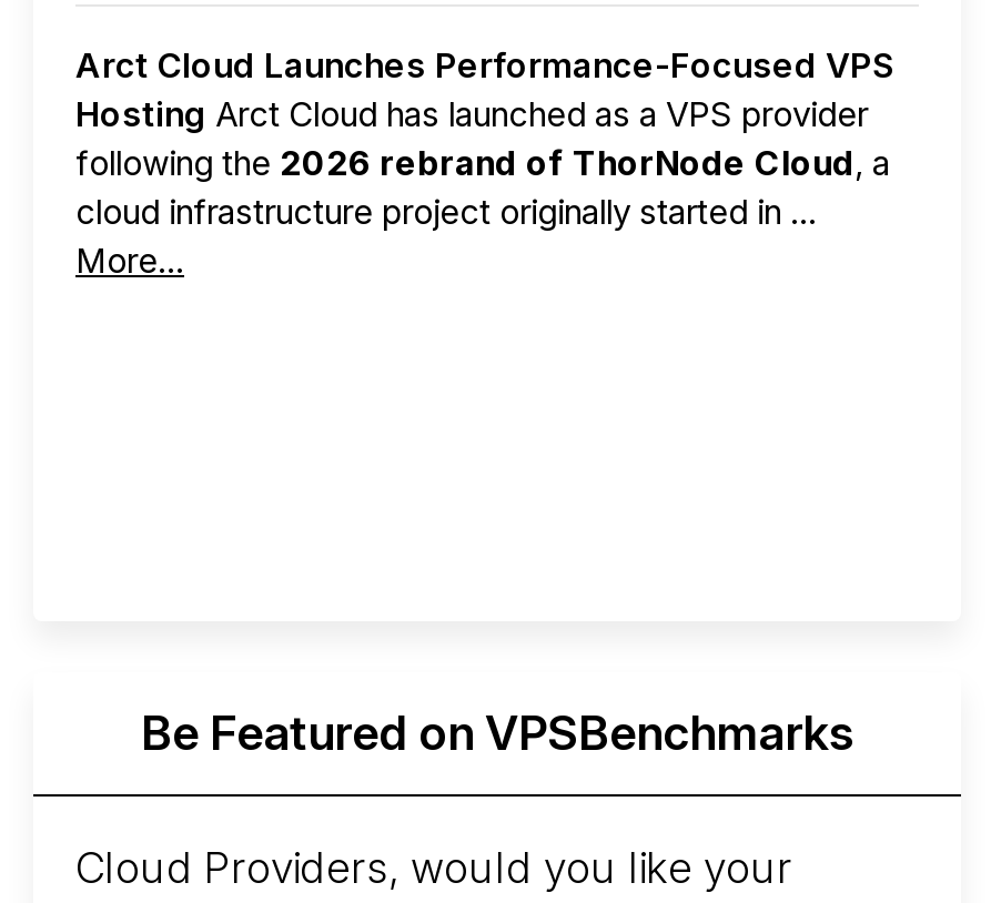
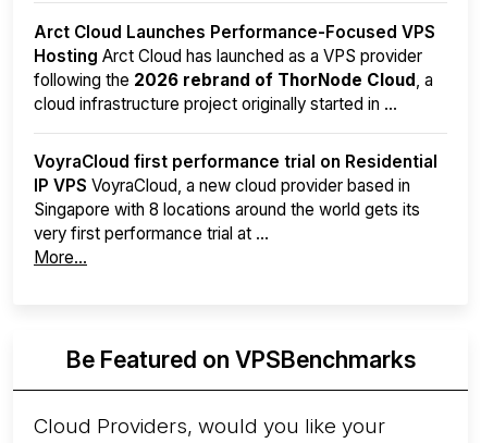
none -> [34,151,437,244] VoyraCloud first performance trial on Residential | IP VPS VoyraCloud, a new cloud provider based in | Singapore with 8 locations around the world gets its | very first performance trial at ...
moved [75,239,184,281] -> [34,247,87,268]: More...

